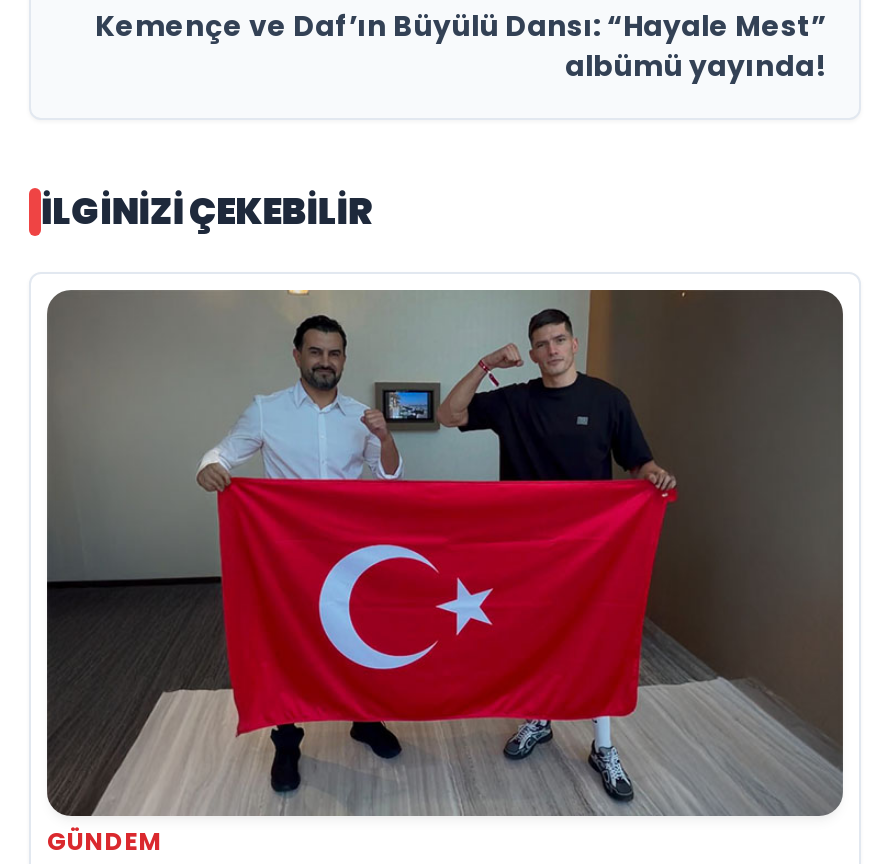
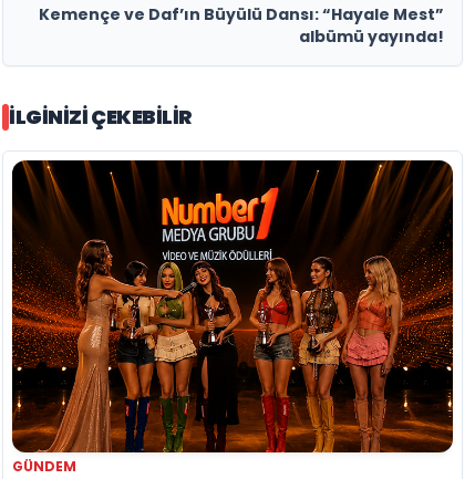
[45,288,845,818] [image] -> [11,159,454,454] [image]

